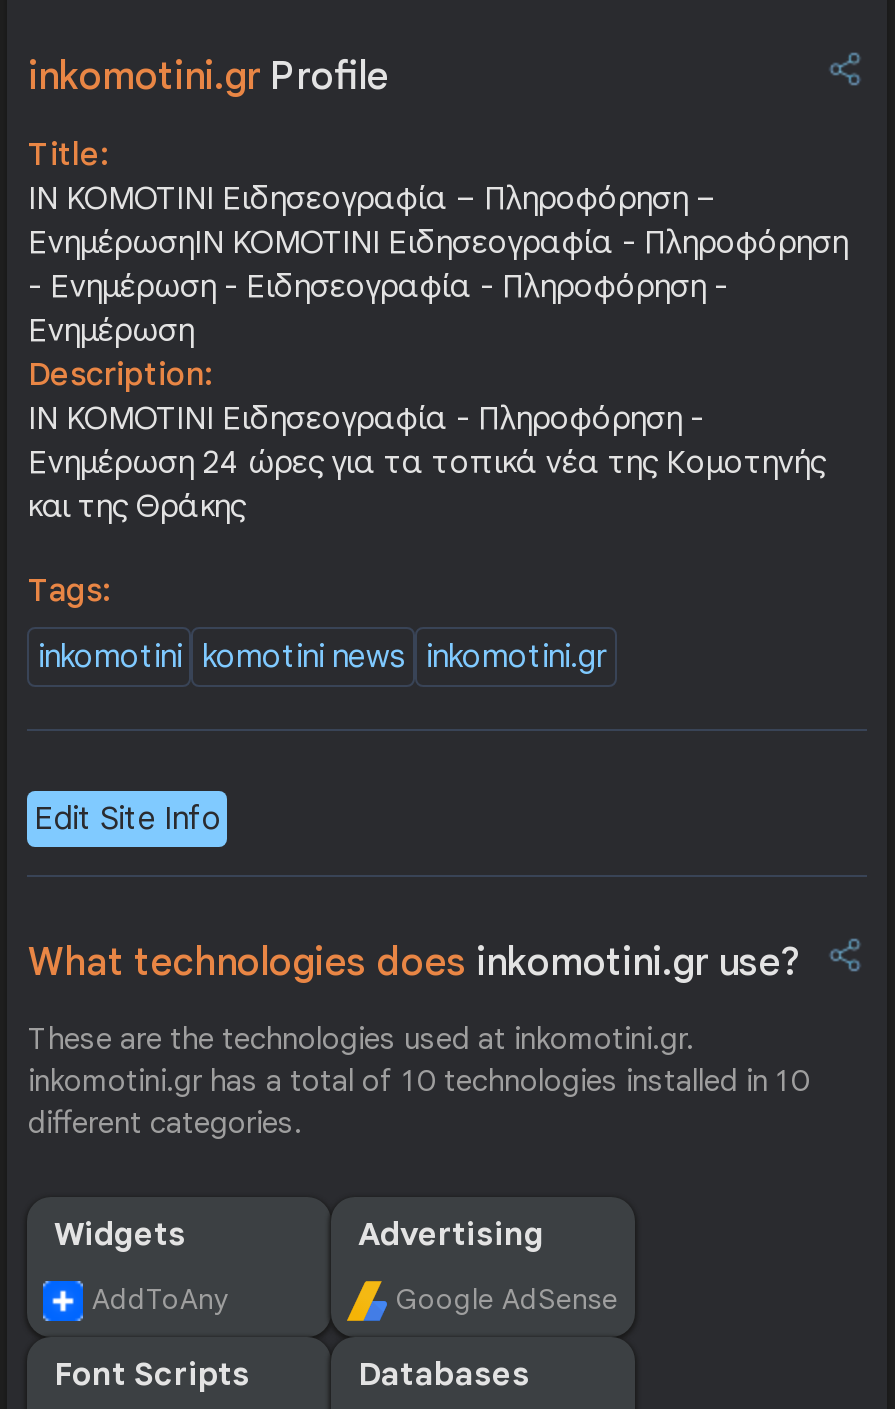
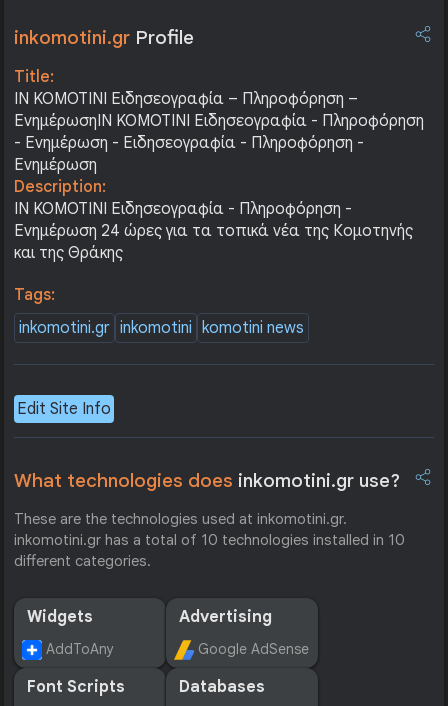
[38,637,608,677] inkomotini komotini news inkomotini.gr -> [19,318,304,338] inkomotini.gr inkomotini komotini news

